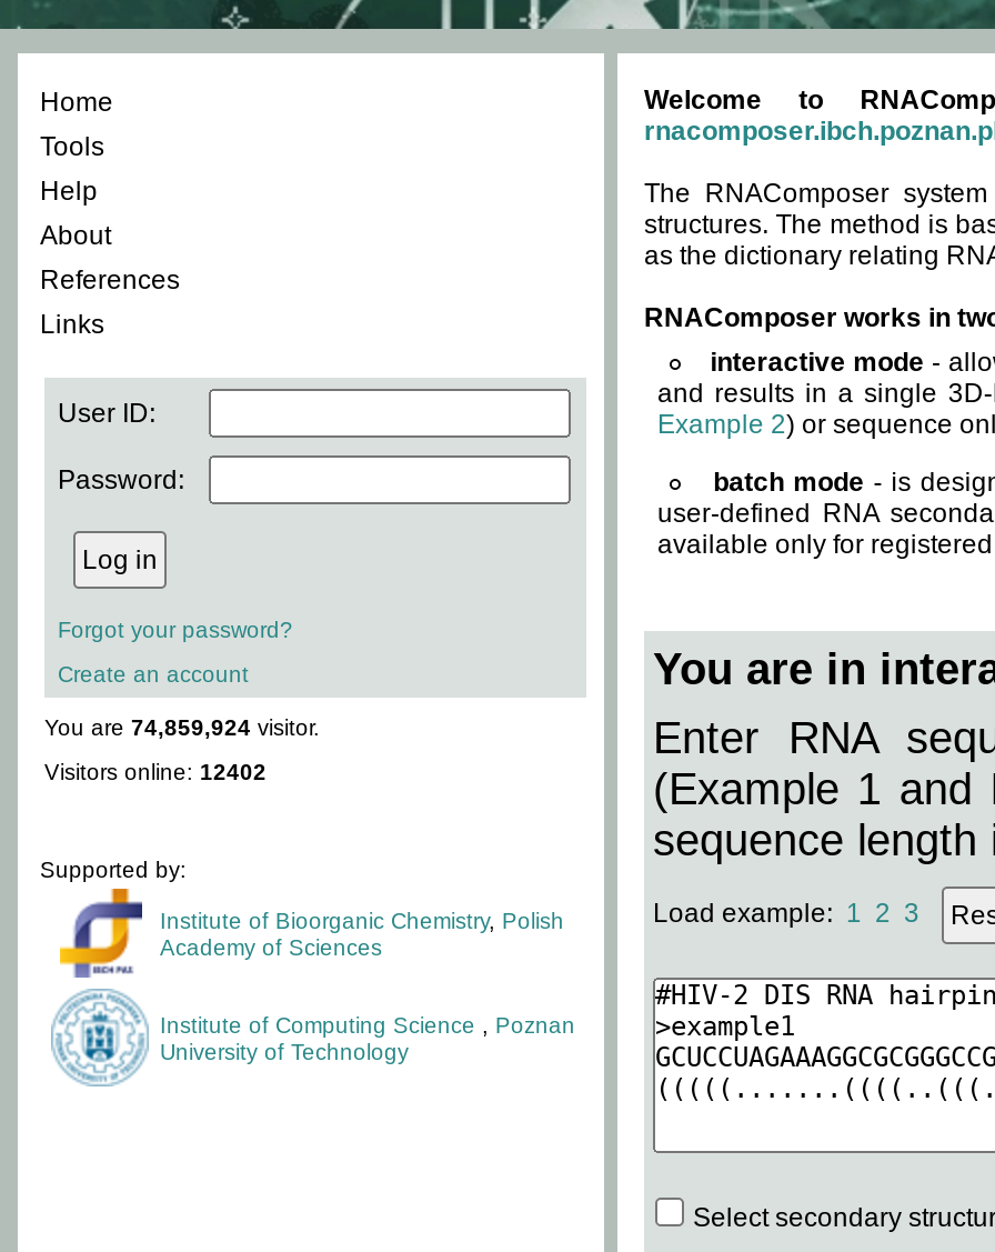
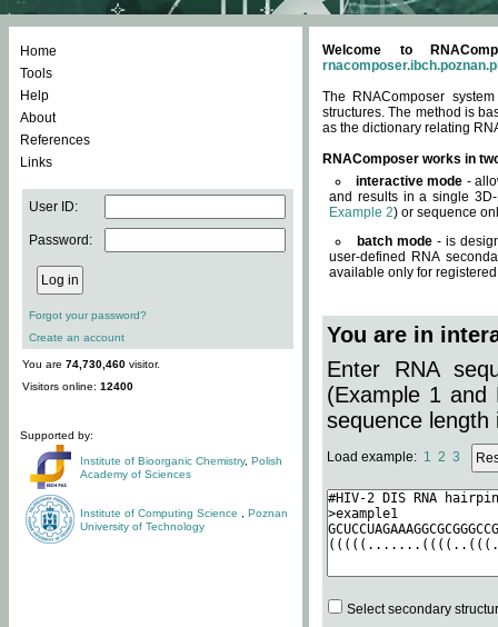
[44,715,320,740] You are 74,859,924 visitor. -> [22,358,160,370] You are 74,730,460 visitor.
[44,760,267,784] Visitors online: 12402 -> [22,380,133,392] Visitors online: 12400

